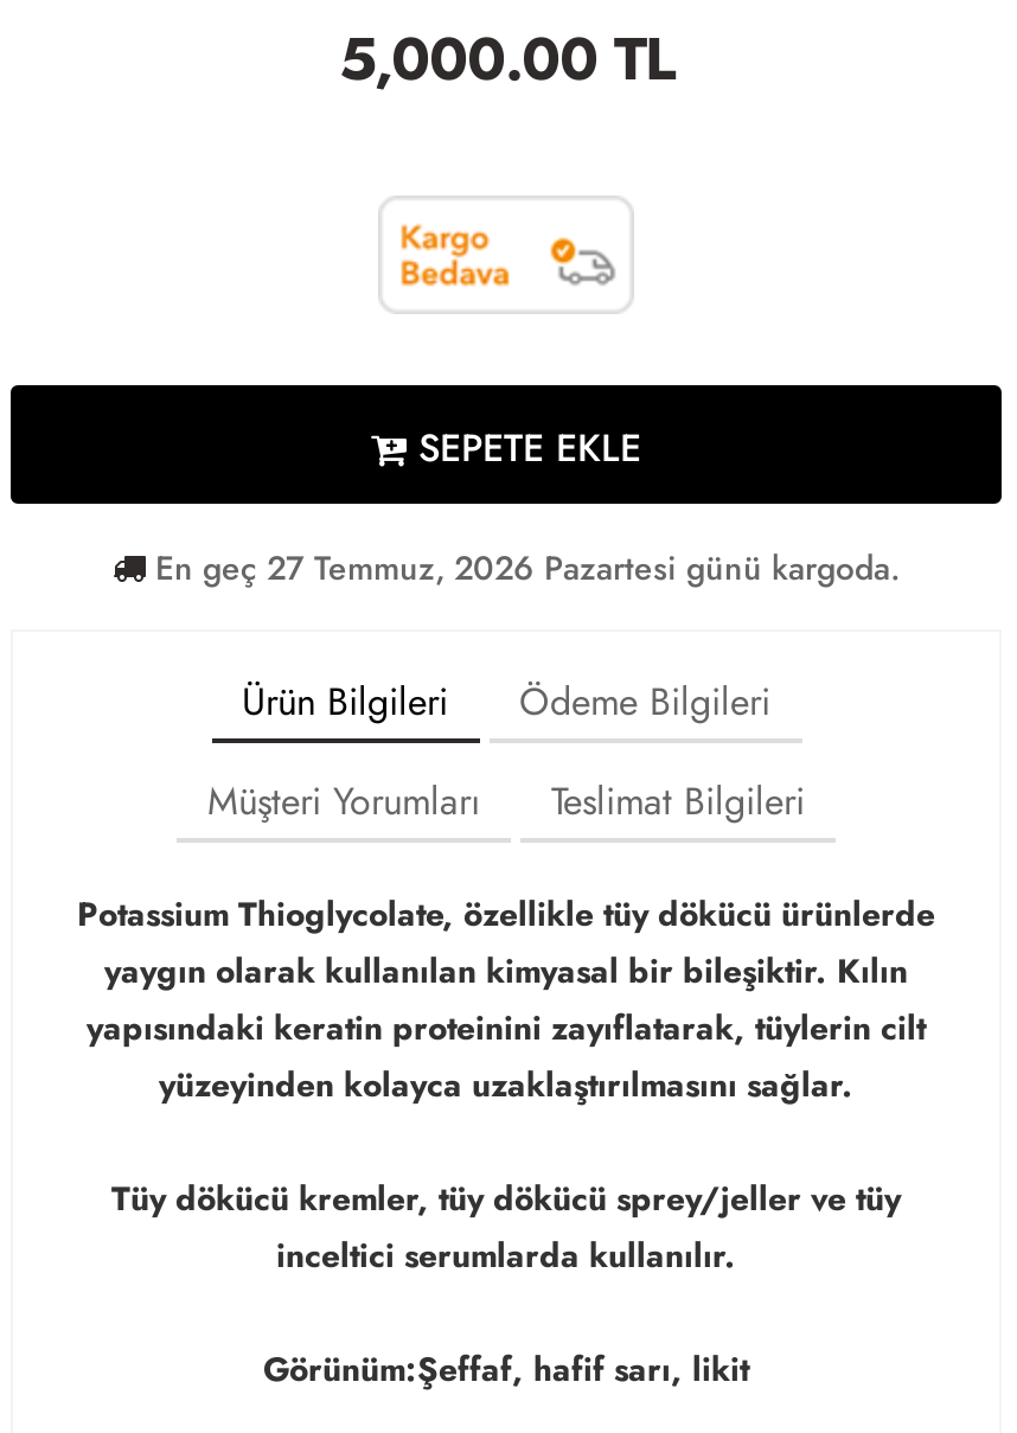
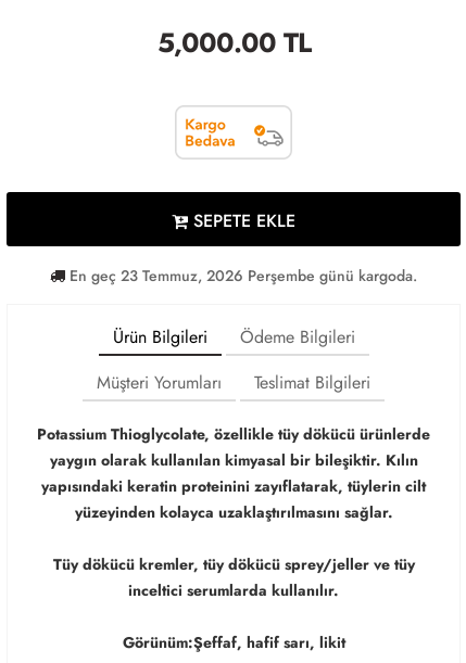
[146,544,900,591] En geç 27 Temmuz, 2026 Pazartesi günü kargoda. -> [65,265,417,286] En geç 23 Temmuz, 2026 Perşembe günü kargoda.

